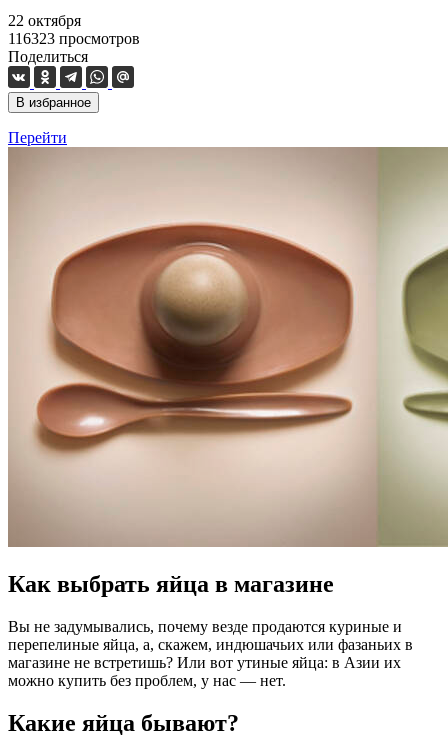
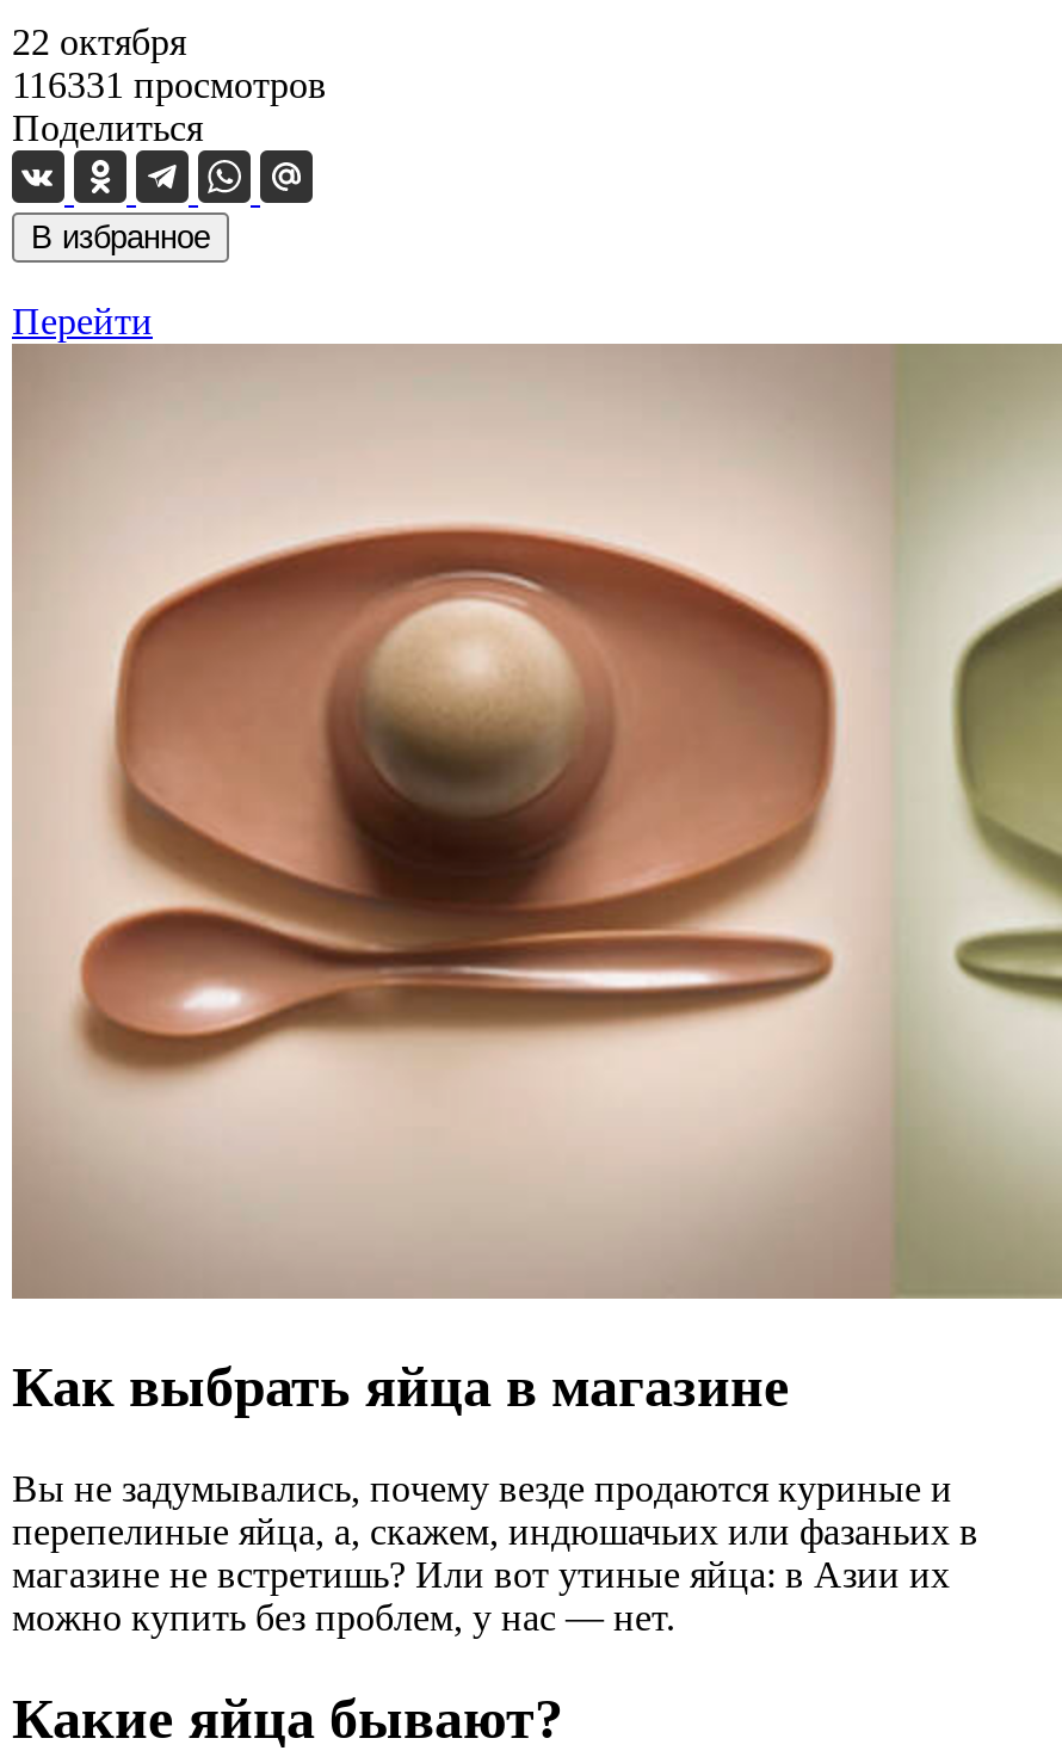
[8,30,140,47] 116323 просмотров -> [12,64,327,105] 116331 просмотров

